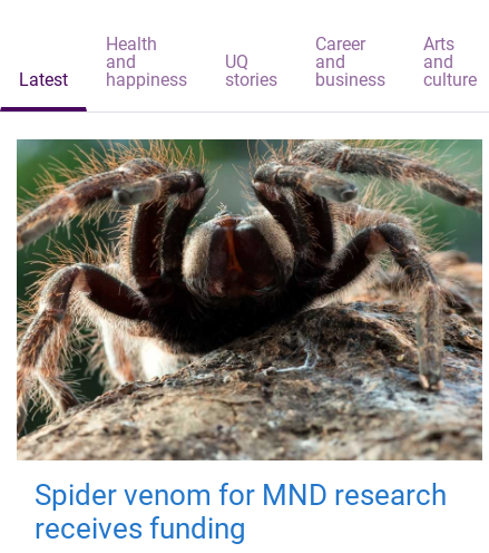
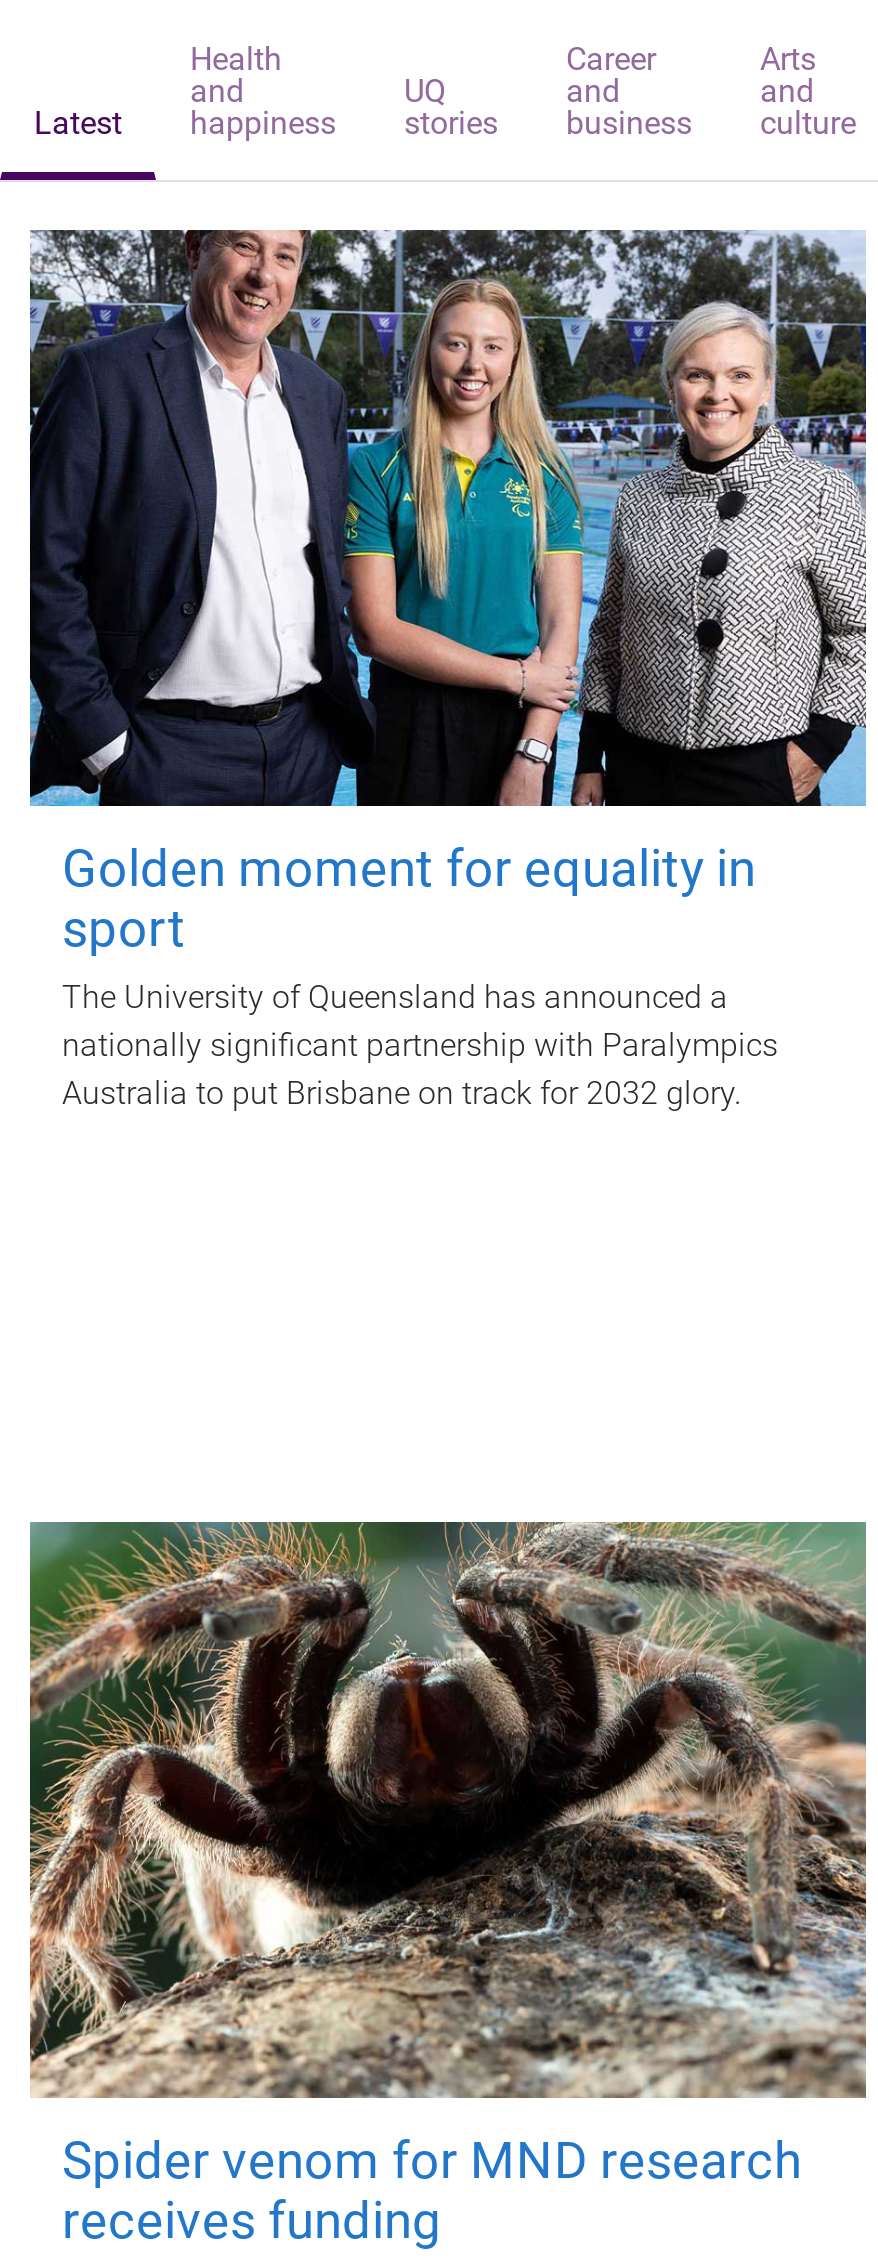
none -> [28,228,868,1112] [image] | Golden moment for equality in | sport | The University of Queensland has announced a | nationally significant partnership with Paralympics | Australia to put Brisbane on track for 2032 glory.

